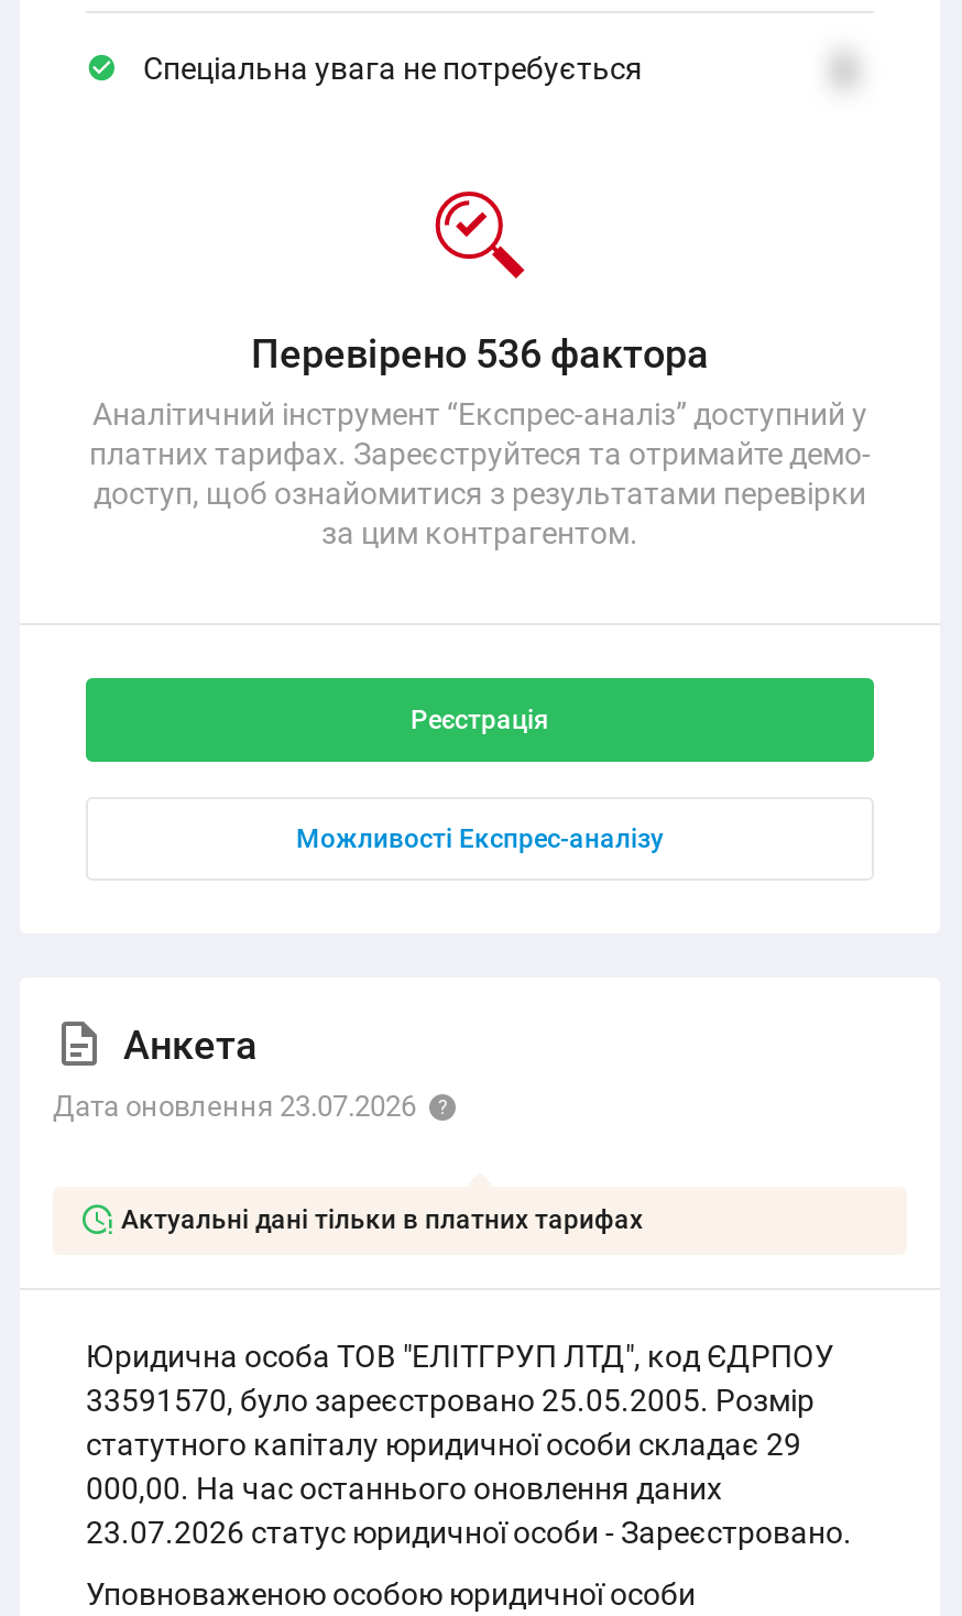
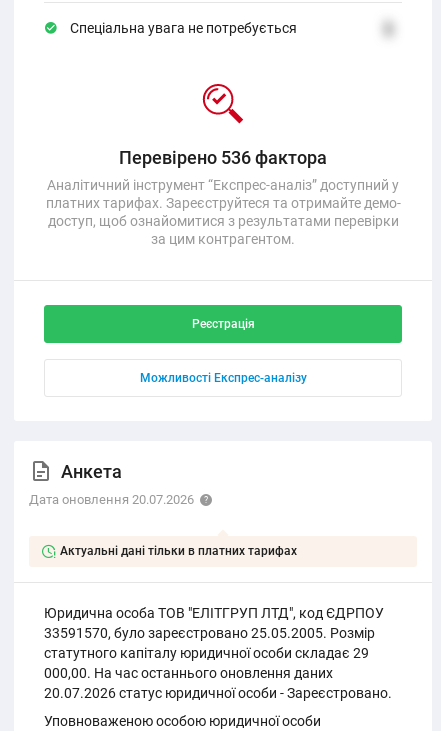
[53,1089,416,1122] Дата оновлення 23.07.2026 -> [29,492,194,507] Дата оновлення 20.07.2026
[86,1515,852,1550] 23.07.2026 статус юридичної особи - Зареєстровано. -> [44,685,392,701] 20.07.2026 статус юридичної особи - Зареєстровано.

